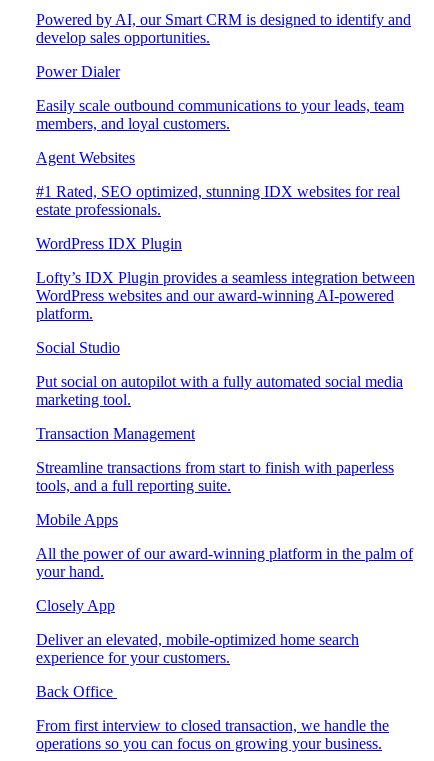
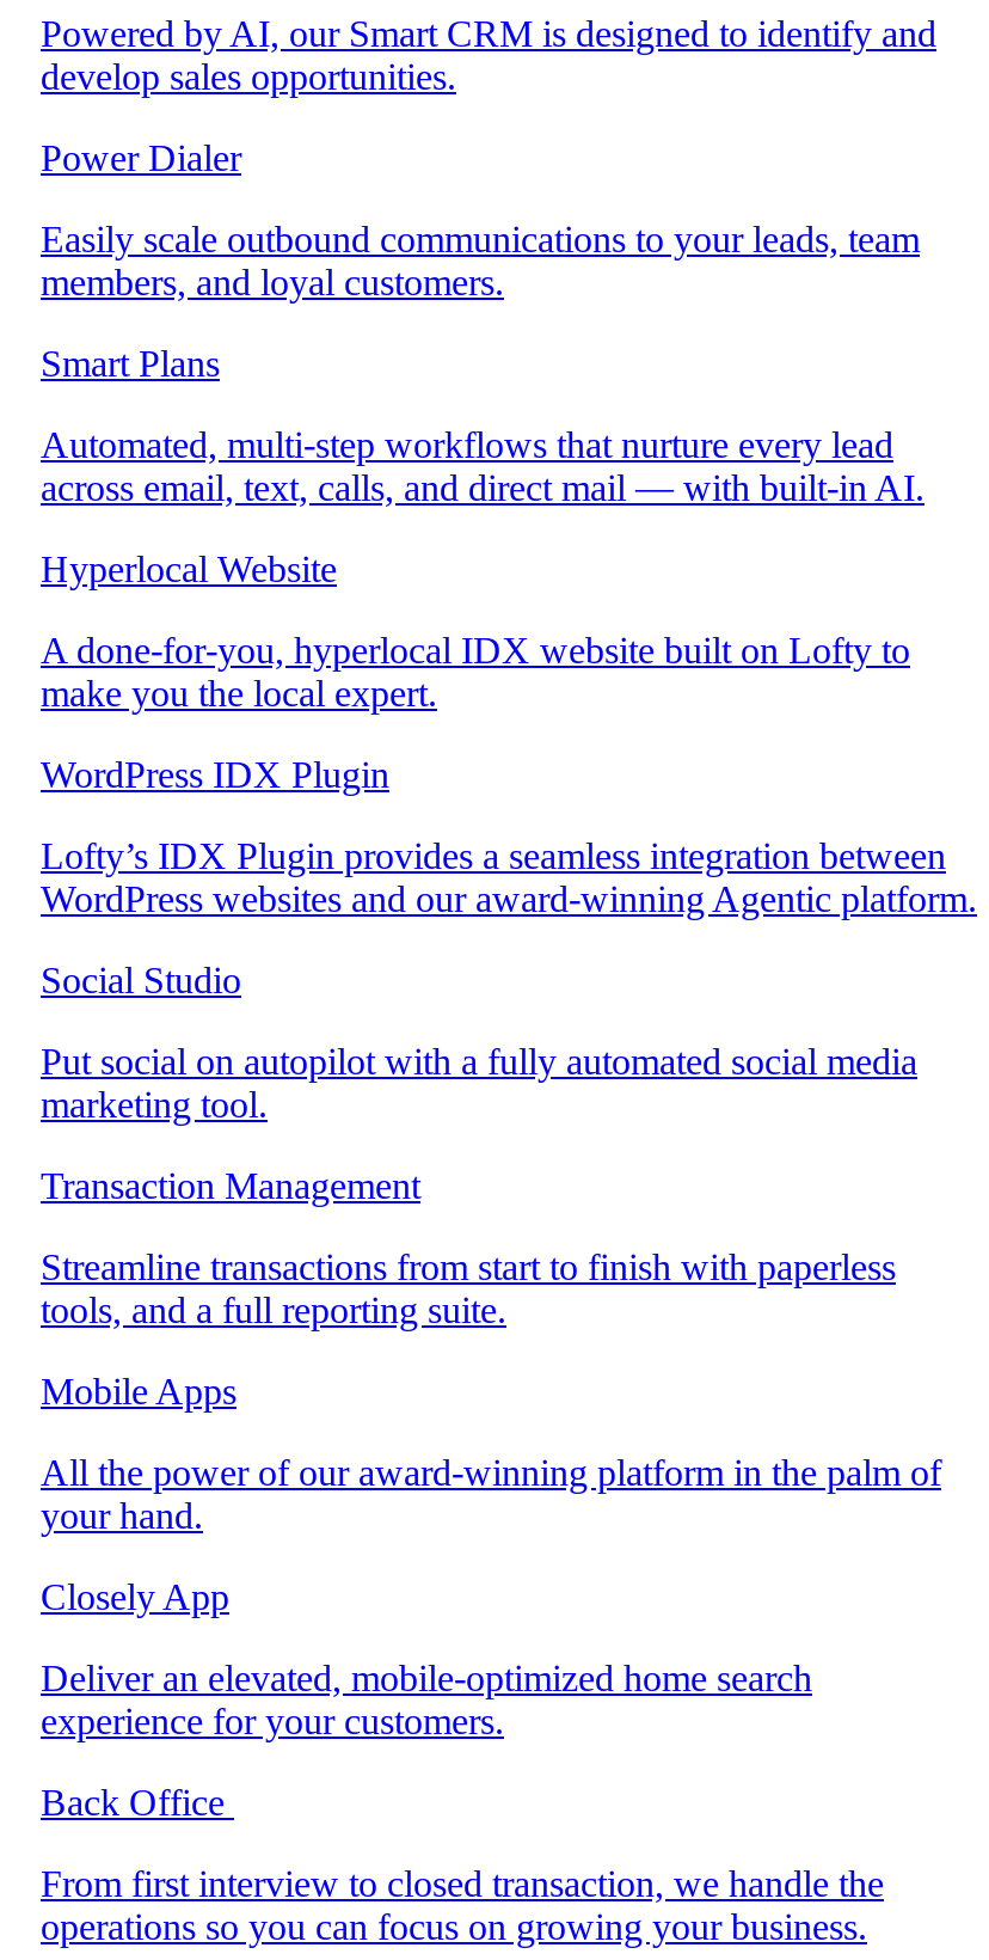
[36,149,400,218] Agent Websites | #1 Rated, SEO optimized, stunning IDX websites for real | estate professionals. -> [41,343,924,713] Smart Plans | Automated, multi-step workflows that nurture every lead | across email, text, calls, and direct mail — with built-in AI. | Hyperlocal Website | A done-for-you, hyperlocal IDX website built on Lofty to | make you the local expert.
moved [36,235,415,286] -> [41,754,946,876]: WordPress IDX Plugin | Lofty’s IDX Plugin provides a seamless integration between
[36,287,394,322] WordPress websites and our award-winning AI-powered | platform. -> [41,878,977,919] WordPress websites and our award-winning Agentic platform.

